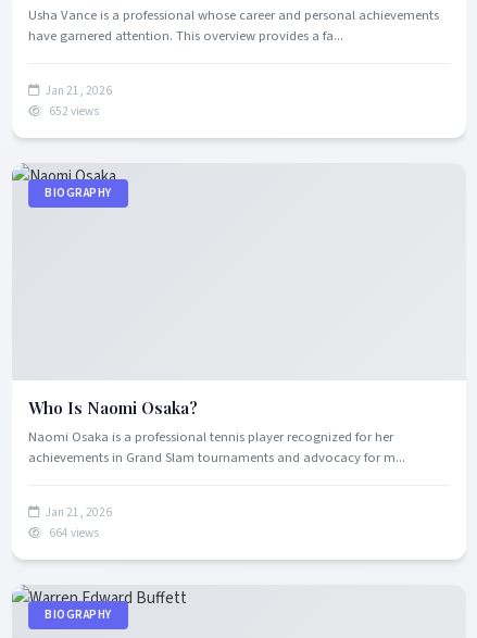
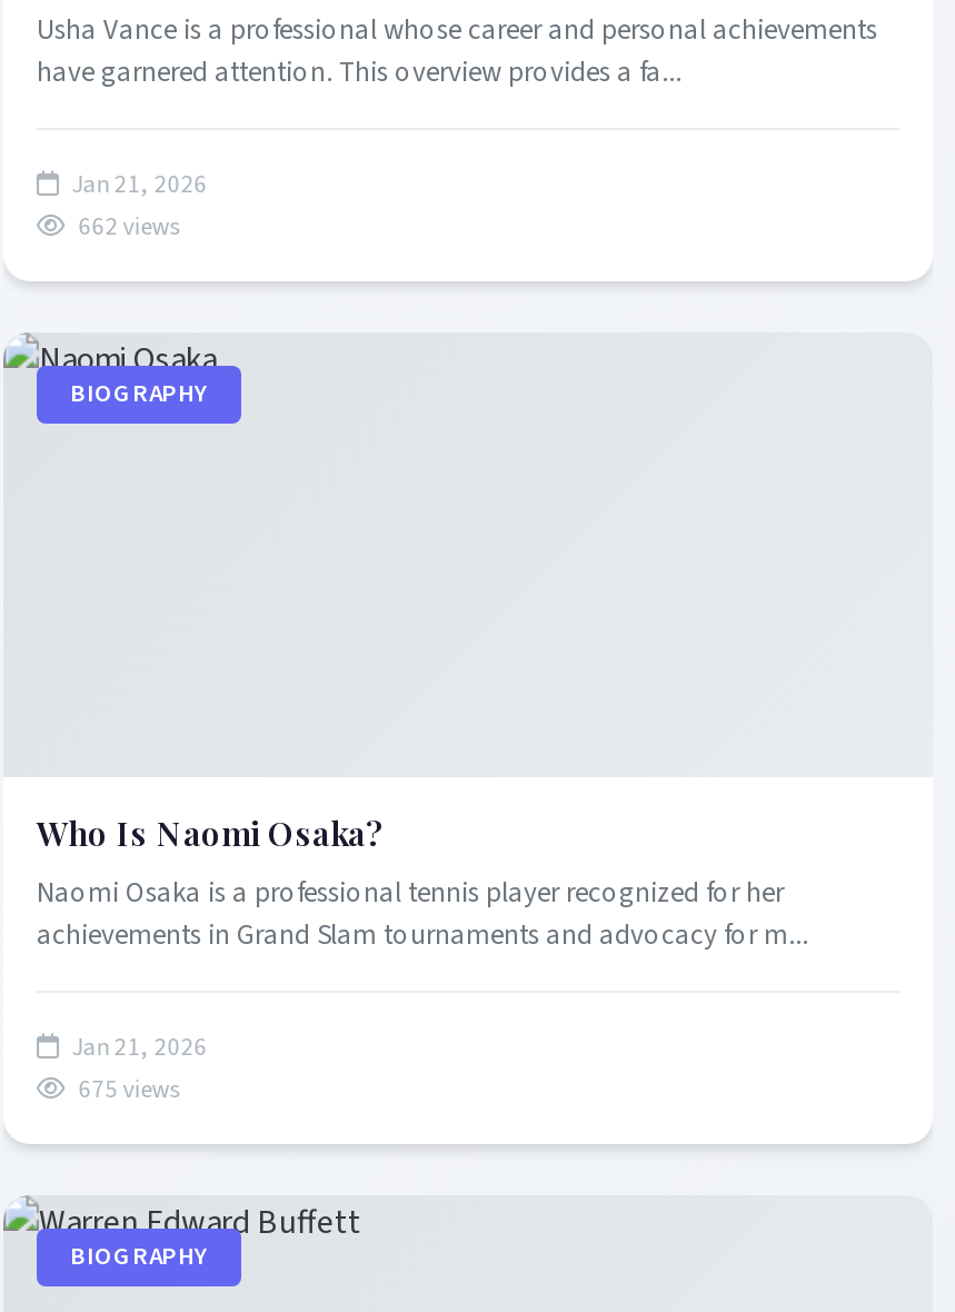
[47,102,99,121] 652 views -> [74,208,181,246] 662 views
[47,524,99,542] 664 views -> [74,1071,181,1109] 675 views

